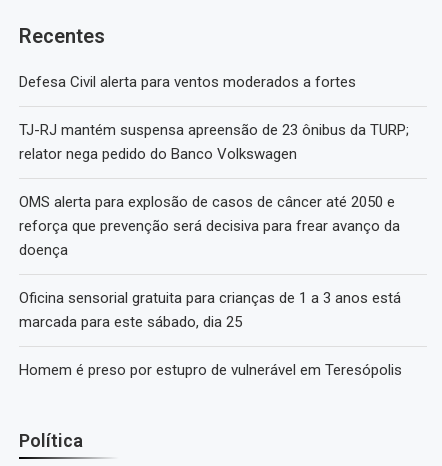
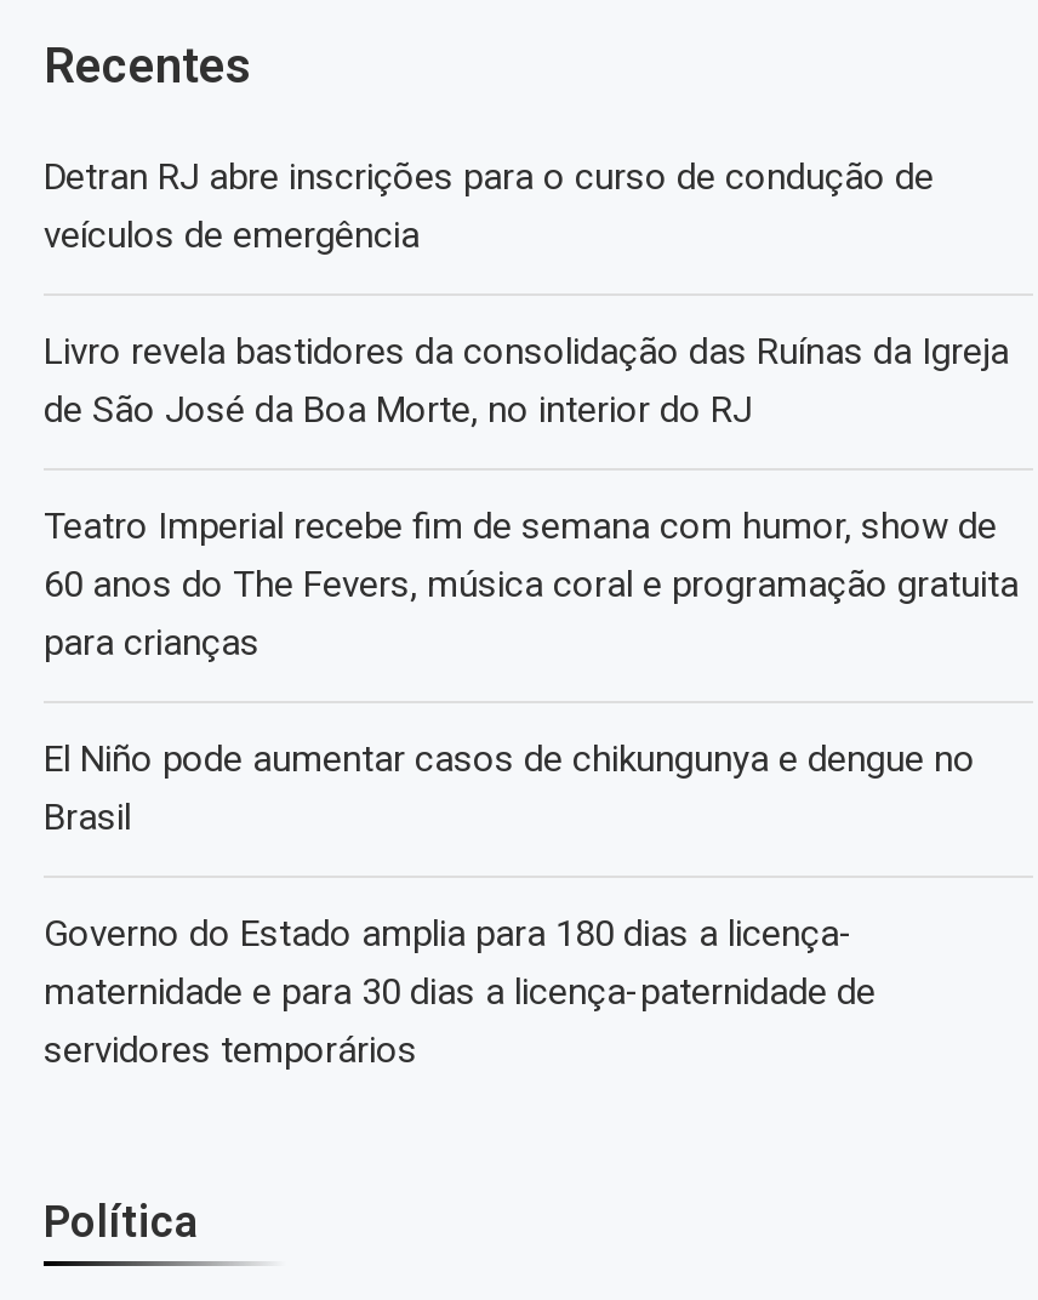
[19,73,356,91] Defesa Civil alerta para ventos moderados a fortes -> [44,155,934,257] Detran RJ abre inscrições para o curso de condução de | veículos de emergência
[19,121,409,163] TJ-RJ mantém suspensa apreensão de 23 ônibus da TURP; | relator nega pedido do Banco Volkswagen -> [44,330,1009,432] Livro revela bastidores da consolidação das Ruínas da Igreja | de São José da Boa Morte, no interior do RJ
[19,193,400,259] OMS alerta para explosão de casos de câncer até 2050 e | reforça que prevenção será decisiva para frear avanço da | doença -> [44,504,1019,665] Teatro Imperial recebe fim de semana com humor, show de | 60 anos do The Fevers, música coral e programação gratuita | para crianças
[19,289,401,331] Oficina sensorial gratuita para crianças de 1 a 3 anos está | marcada para este sábado, dia 25 -> [44,737,975,839] El Niño pode aumentar casos de chikungunya e dengue no | Brasil
[19,361,402,379] Homem é preso por estupro de vulnerável em Teresópolis -> [44,912,876,1072] Governo do Estado amplia para 180 dias a licença- | maternidade e para 30 dias a licença-paternidade de | servidores temporários

